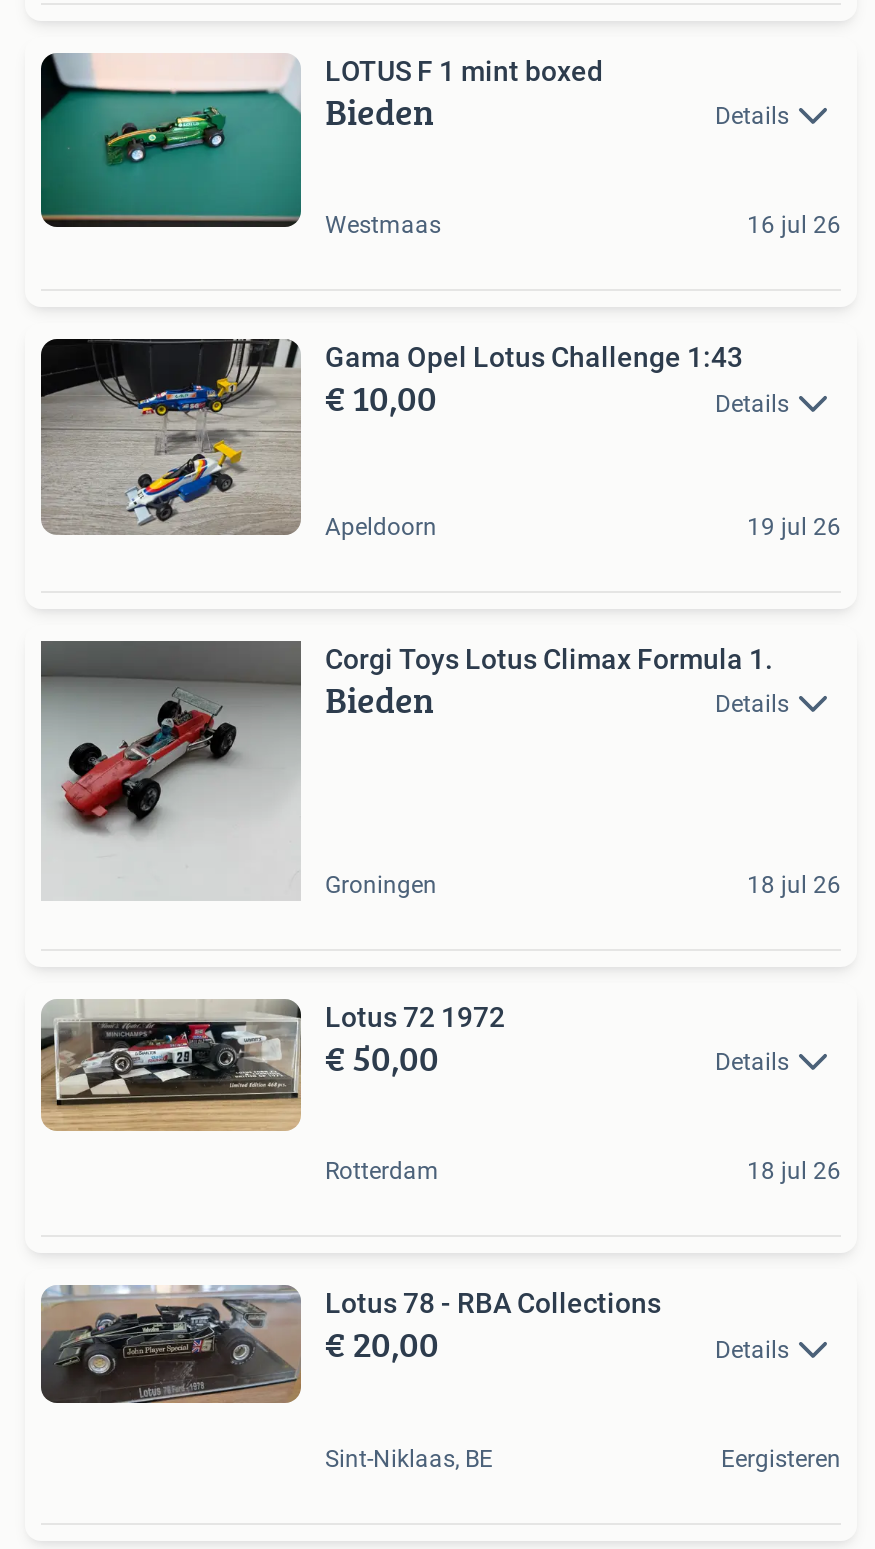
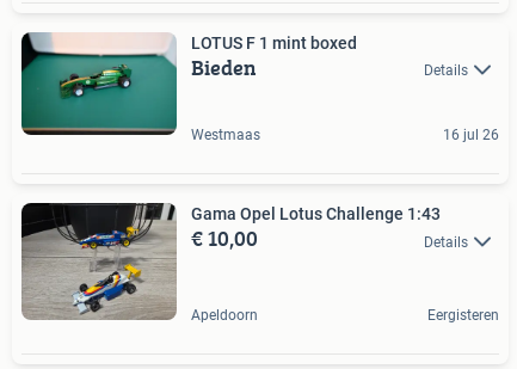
[747,513,841,541] 19 jul 26 -> none
[39,639,789,899] [image] | Corgi Toys Lotus Climax Formula 1. | Bieden | Details -> none
[325,871,841,899] Groningen | 18 jul 26 -> none
[39,999,789,1133] [image] | Lotus 72 1972 | € 50,00 | Details -> none
[325,1158,841,1186] Rotterdam | 18 jul 26 -> none
[41,1285,789,1405] [image] | Lotus 78 - RBA Collections | € 20,00 | Details -> none
[325,1444,493,1472] Sint-Niklaas, BE -> none

